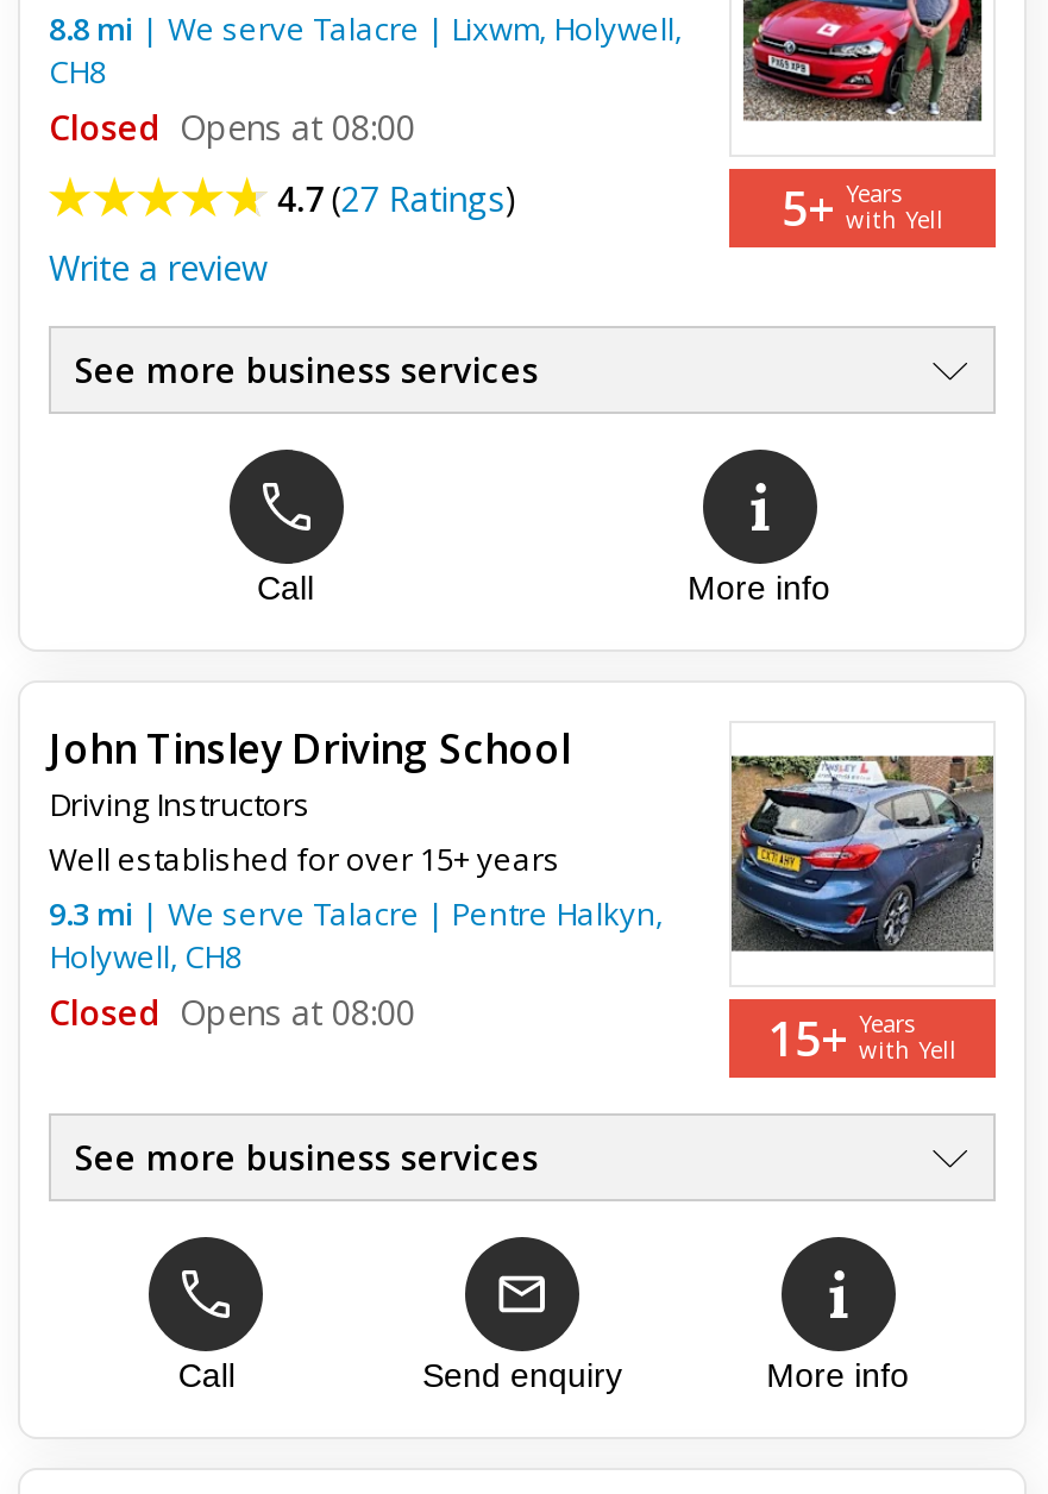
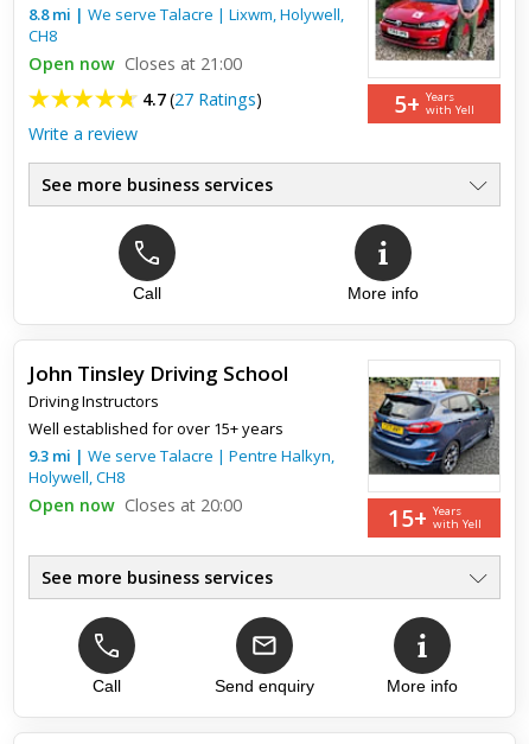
[49,104,415,149] Closed Opens at 08:00 -> [28,52,242,75] Open now Closes at 21:00
[49,989,415,1035] Closed Opens at 08:00 -> [28,494,242,516] Open now Closes at 20:00

